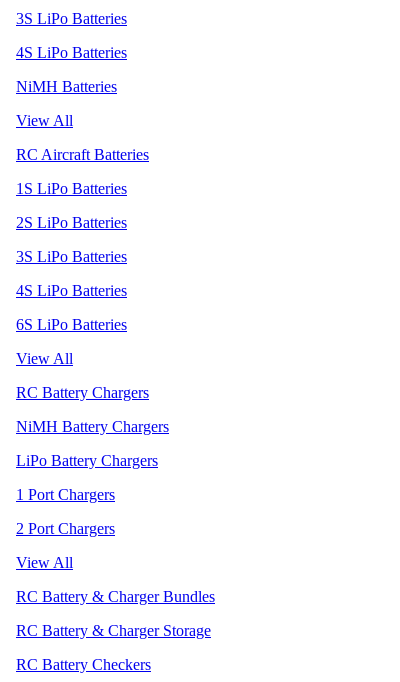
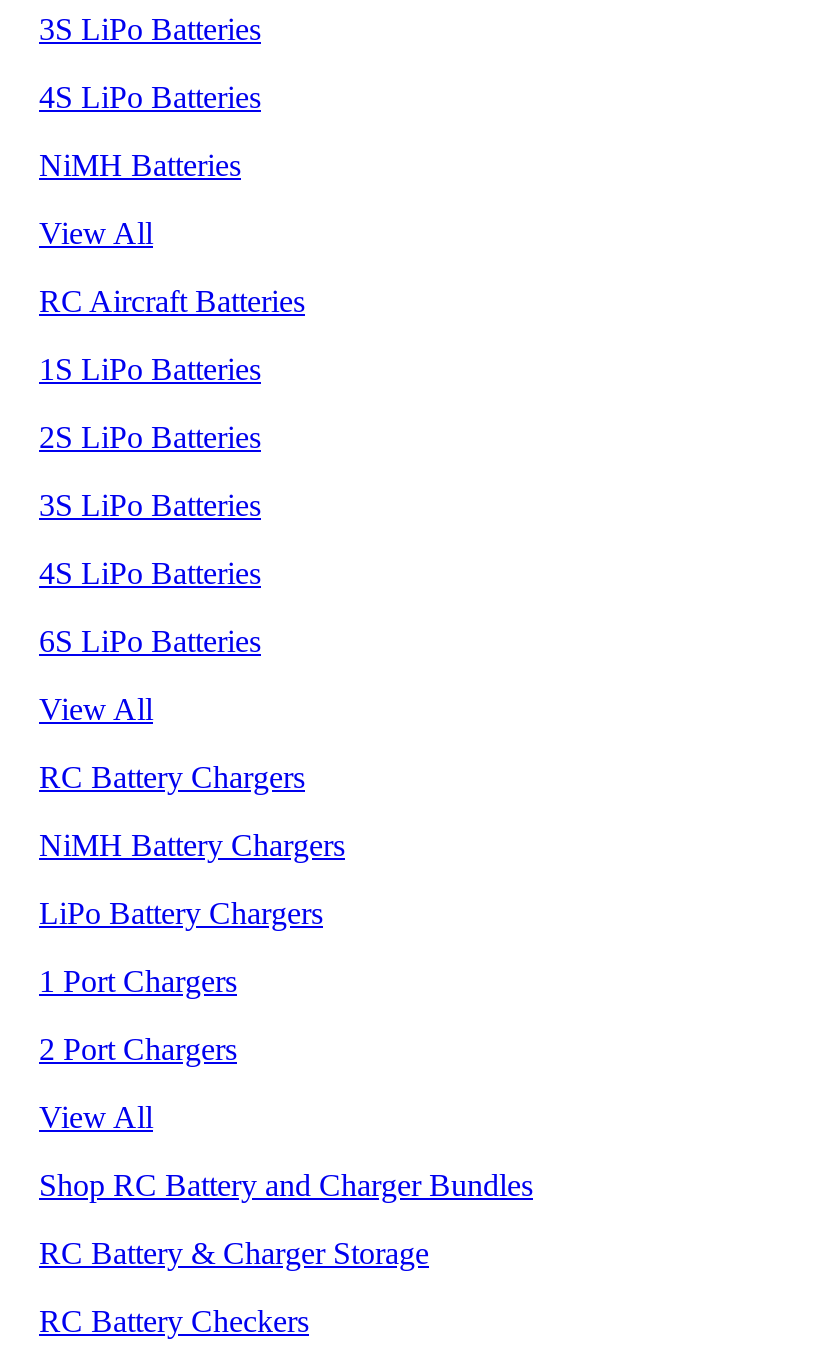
[16,588,215,605] RC Battery & Charger Bundles -> [39,1168,533,1202] Shop RC Battery and Charger Bundles

